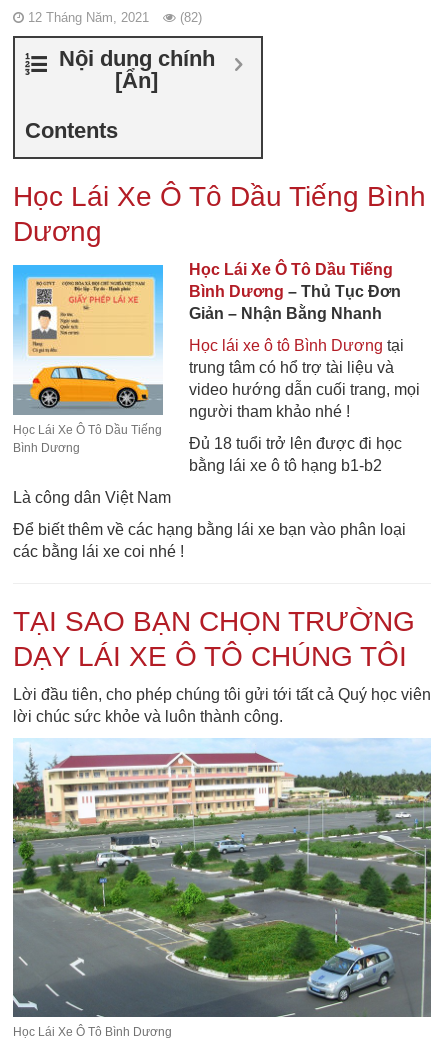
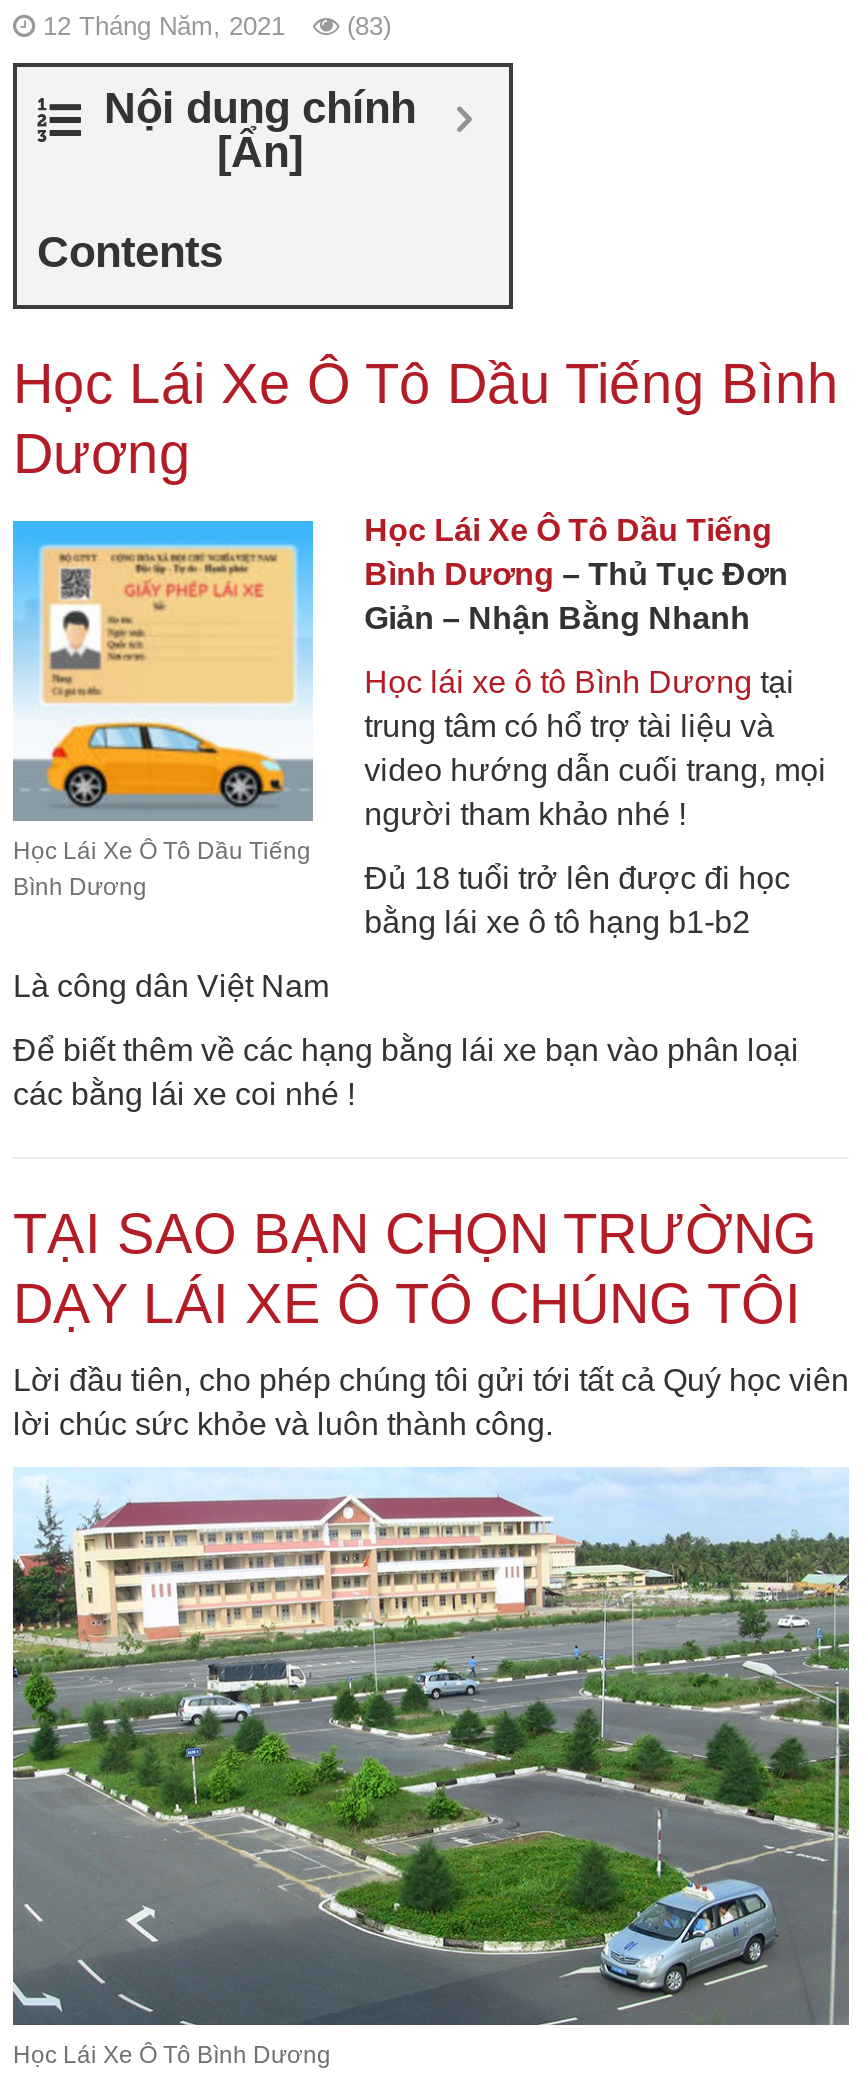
[180,10,202,25] (82) -> [347,11,391,41] (83)

